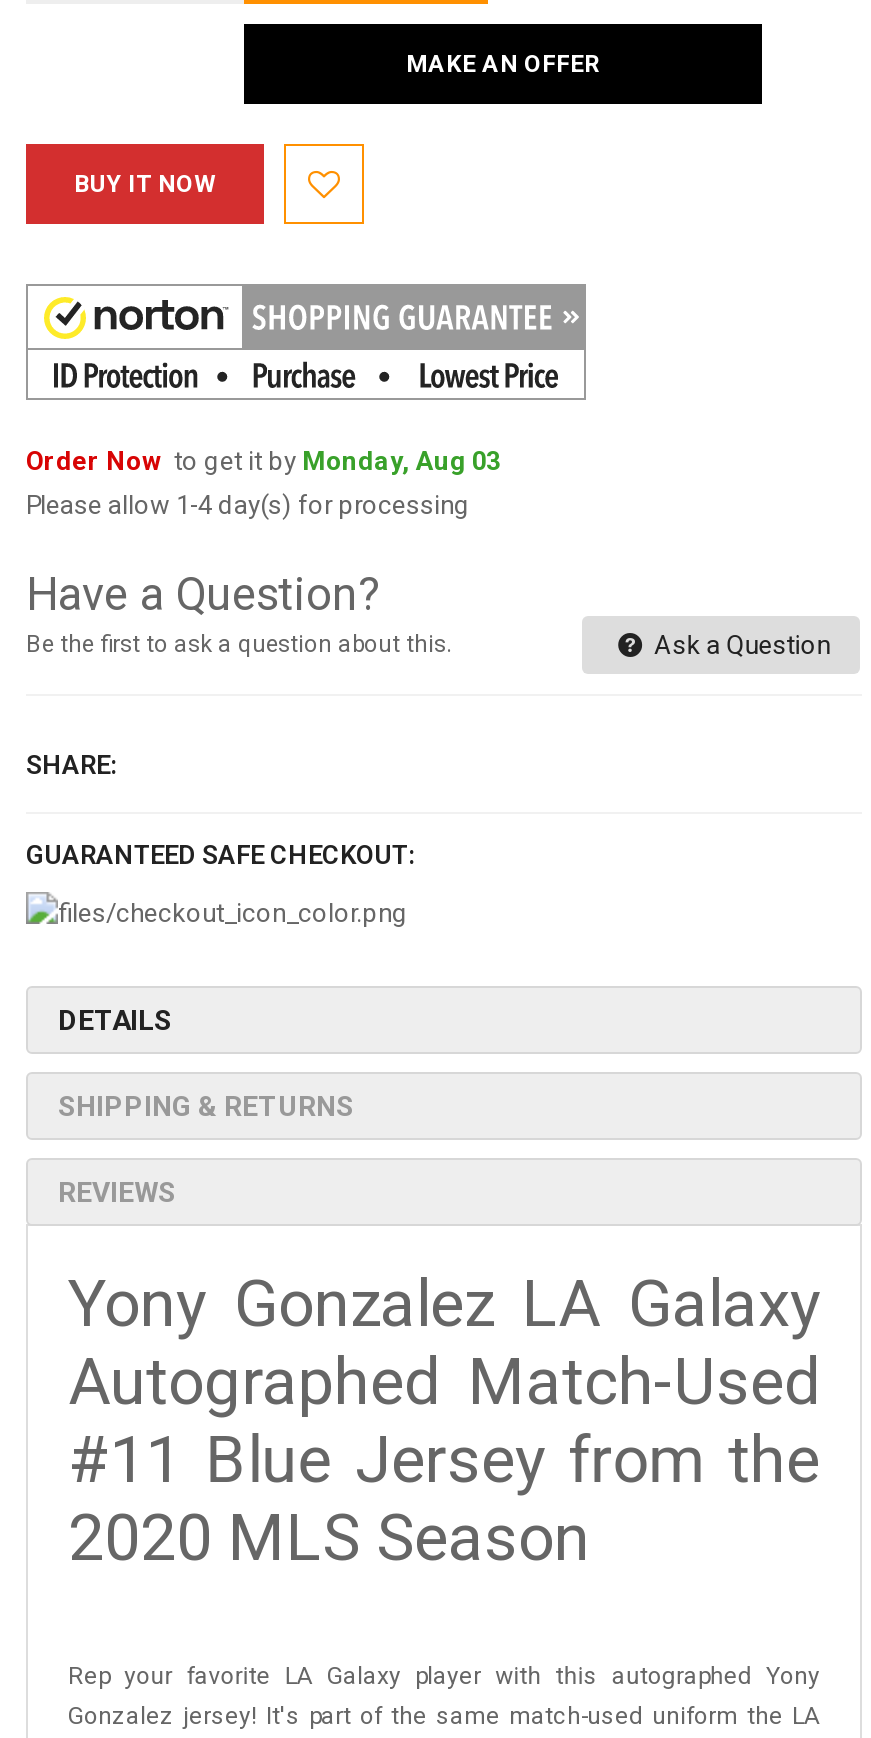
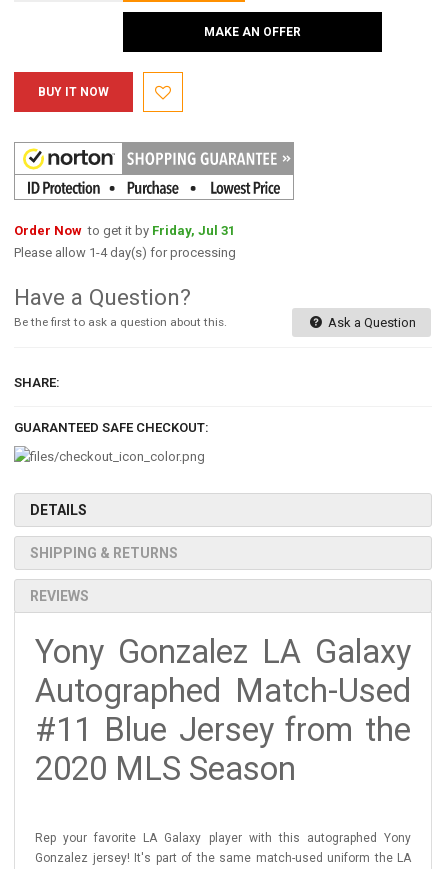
[26,445,500,475] Order Now to get it by Monday, Aug 03 -> [14,222,235,237] Order Now to get it by Friday, Jul 31

